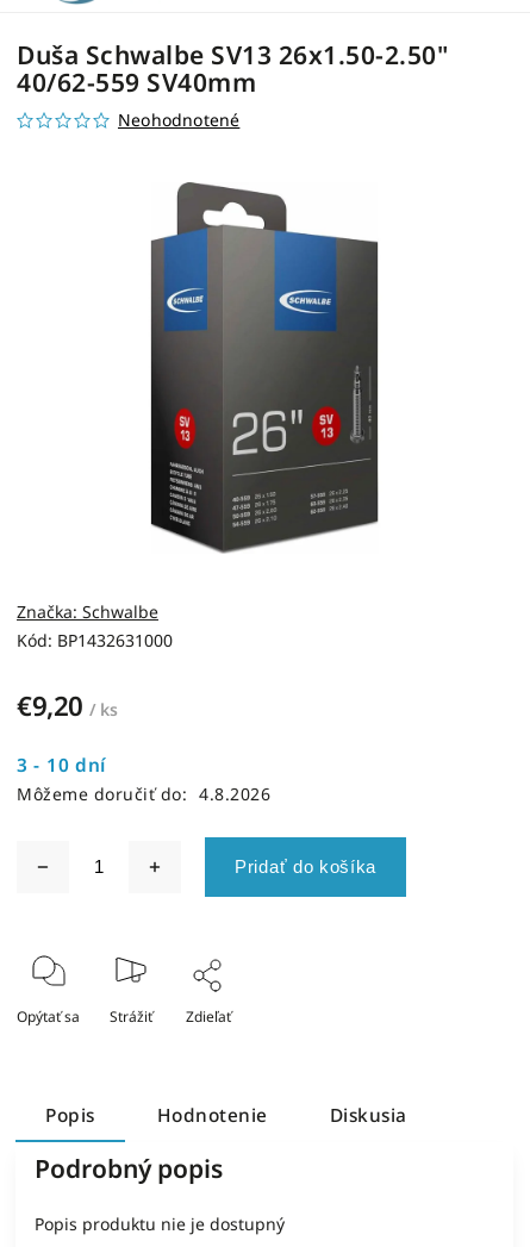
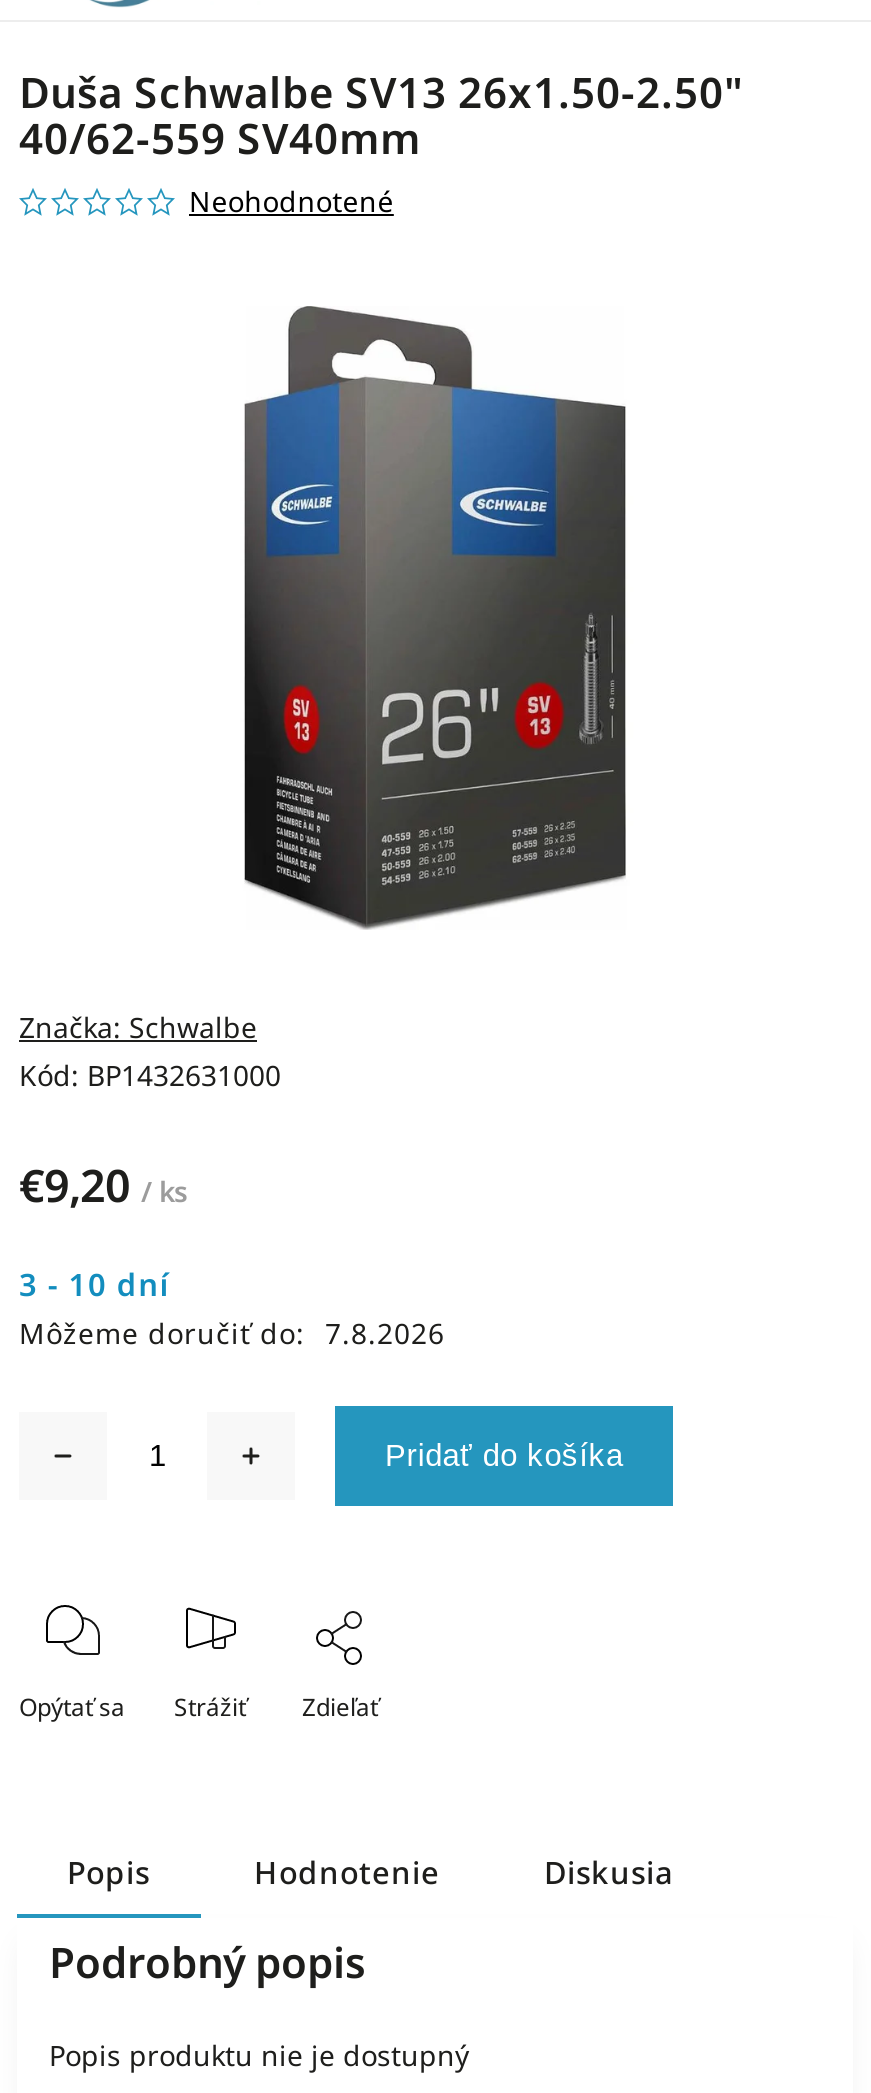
[17,783,270,805] Môžeme doručiť do: 4.8.2026 -> [19,1314,445,1352] Môžeme doručiť do: 7.8.2026

